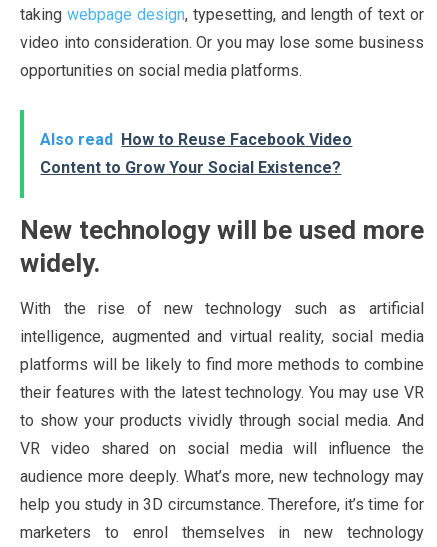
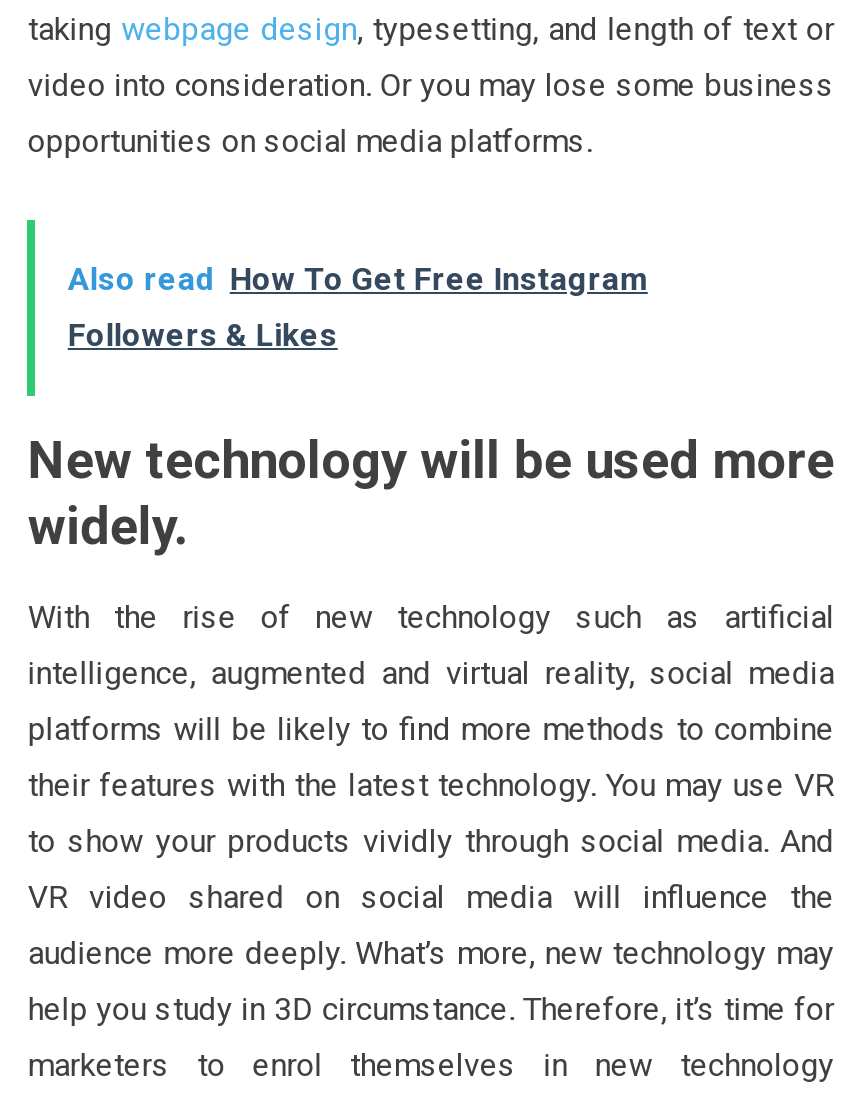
[40,130,352,149] Also read How to Reuse Facebook Video -> [68,260,648,298] Also read How To Get Free Instagram
[40,158,341,177] Content to Grow Your Social Existence? -> [68,316,338,354] Followers & Likes

